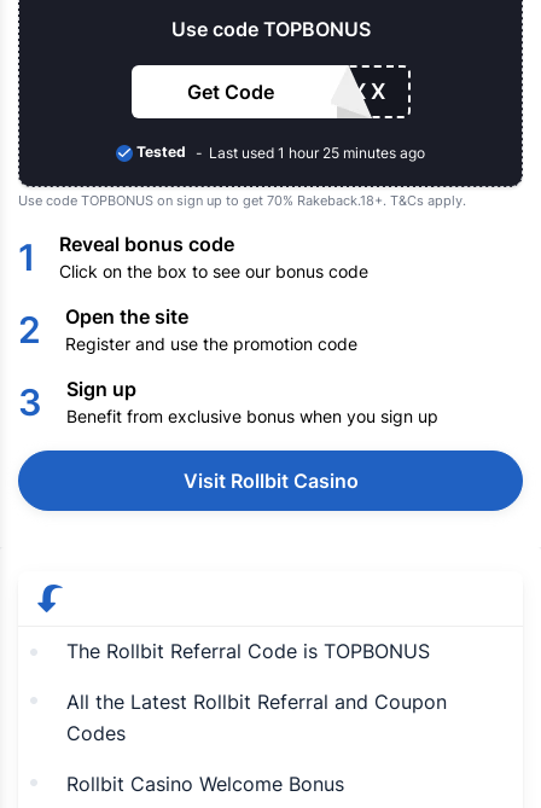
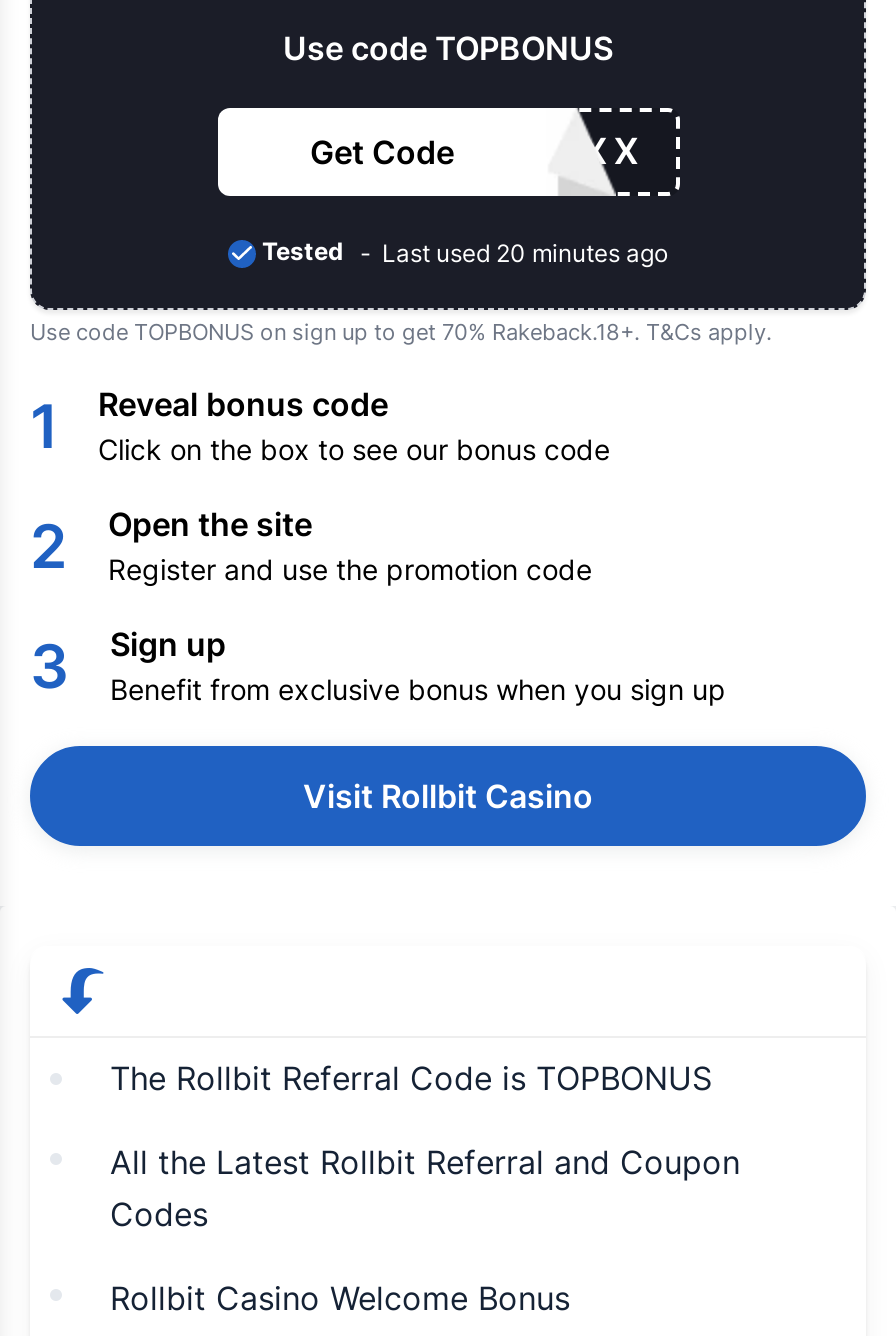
[209,143,425,161] Last used 1 hour 25 minutes ago -> [382,237,668,267] Last used 20 minutes ago

